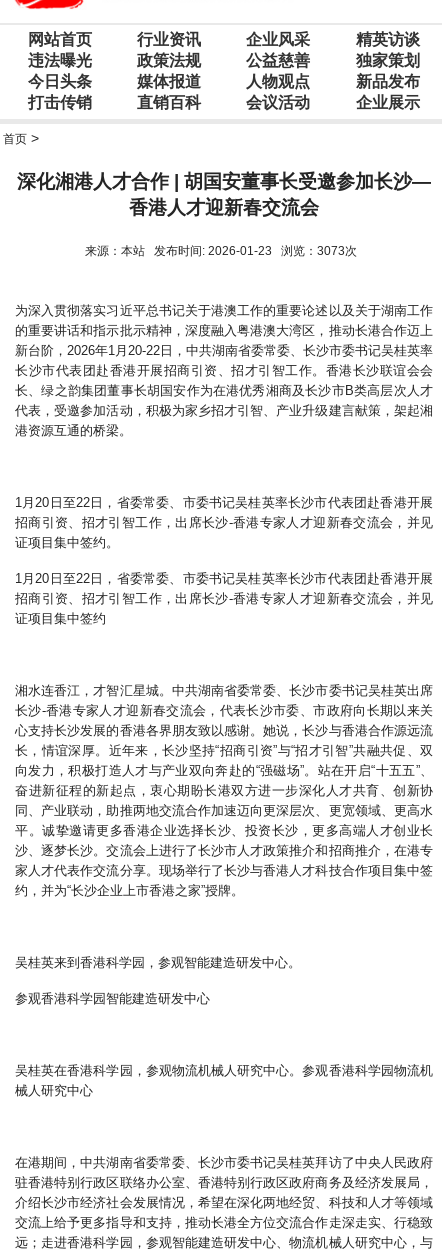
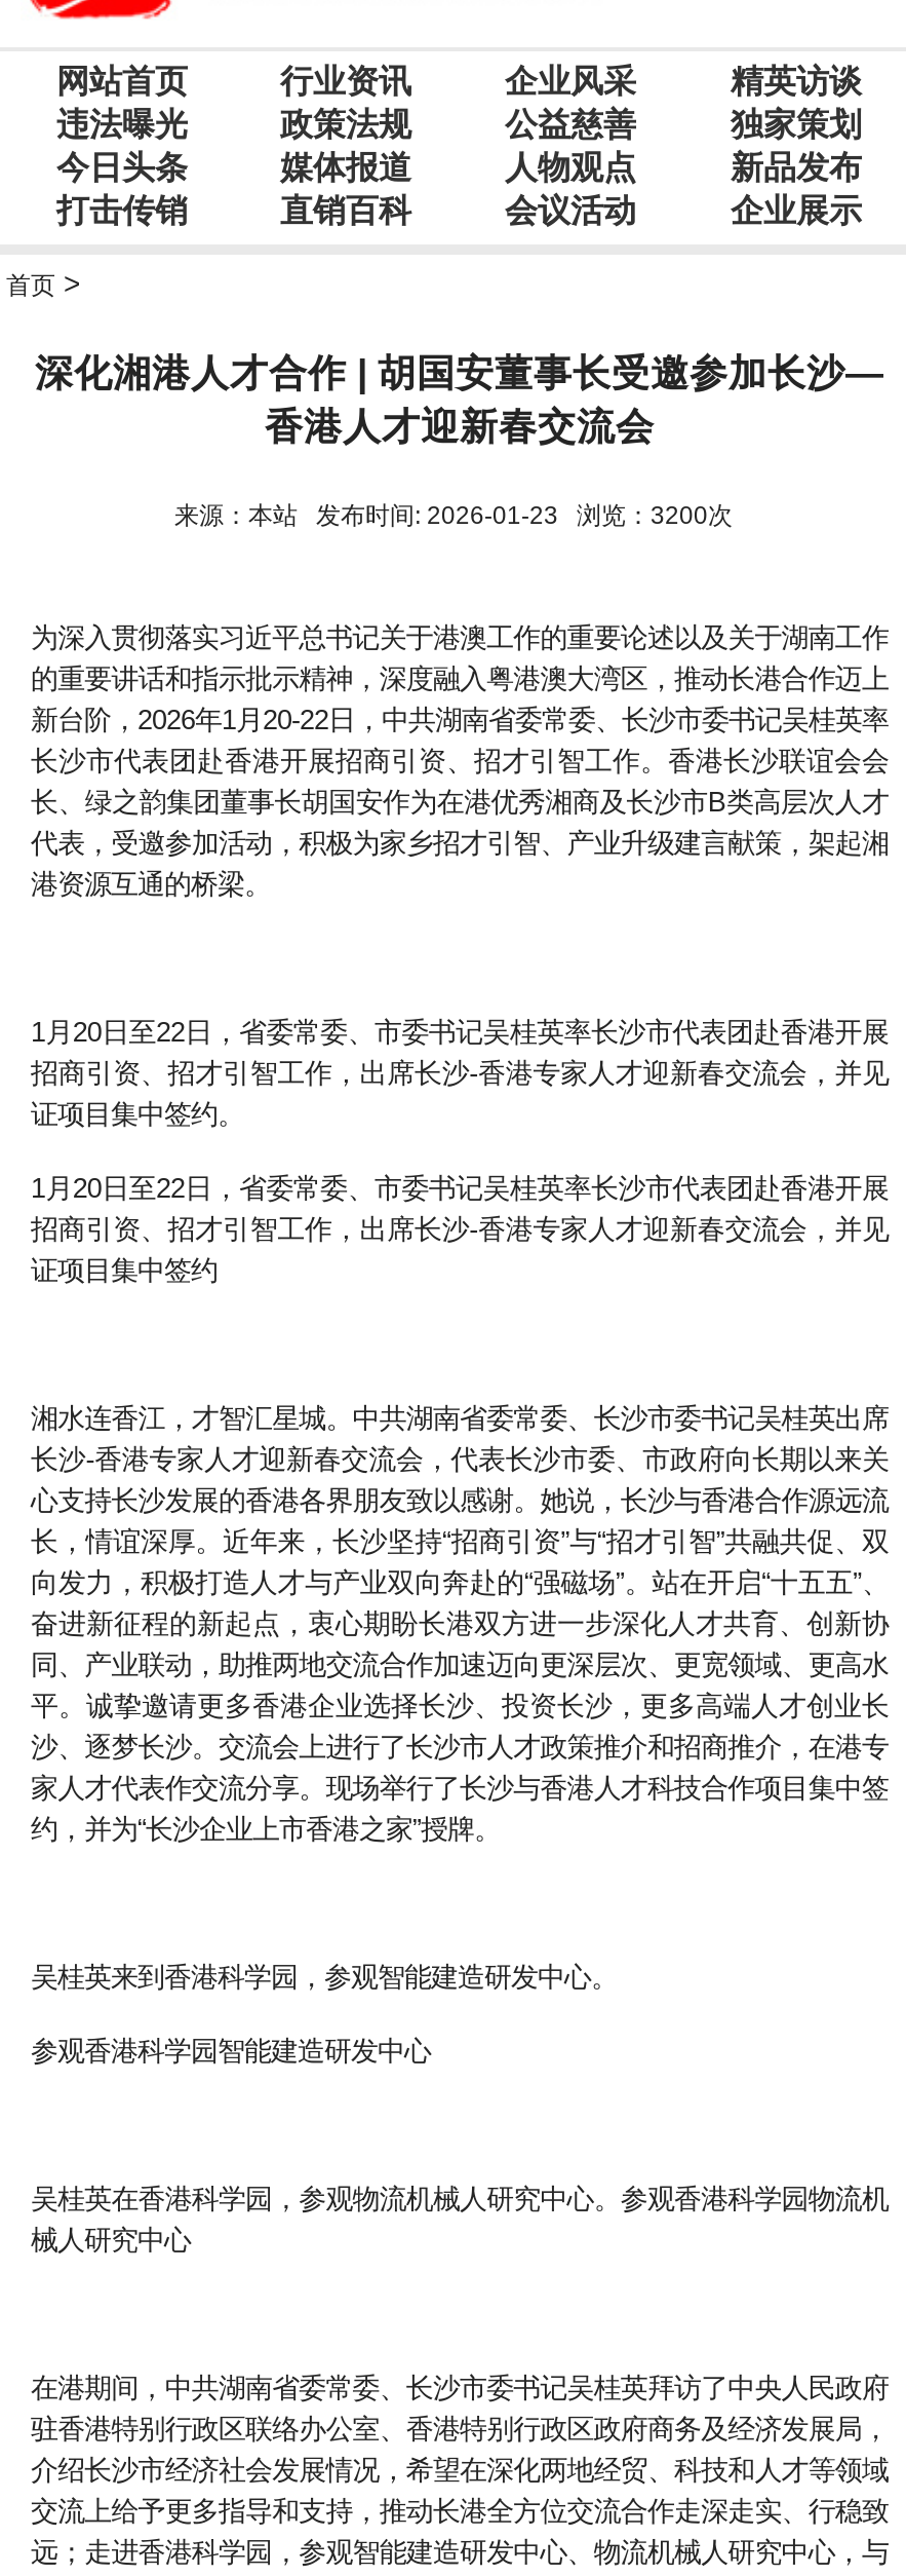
[85,244,363,258] 来源：本站 发布时间: 2026-01-23 浏览：3073次 -> [174,501,745,530] 来源：本站 发布时间: 2026-01-23 浏览：3200次

